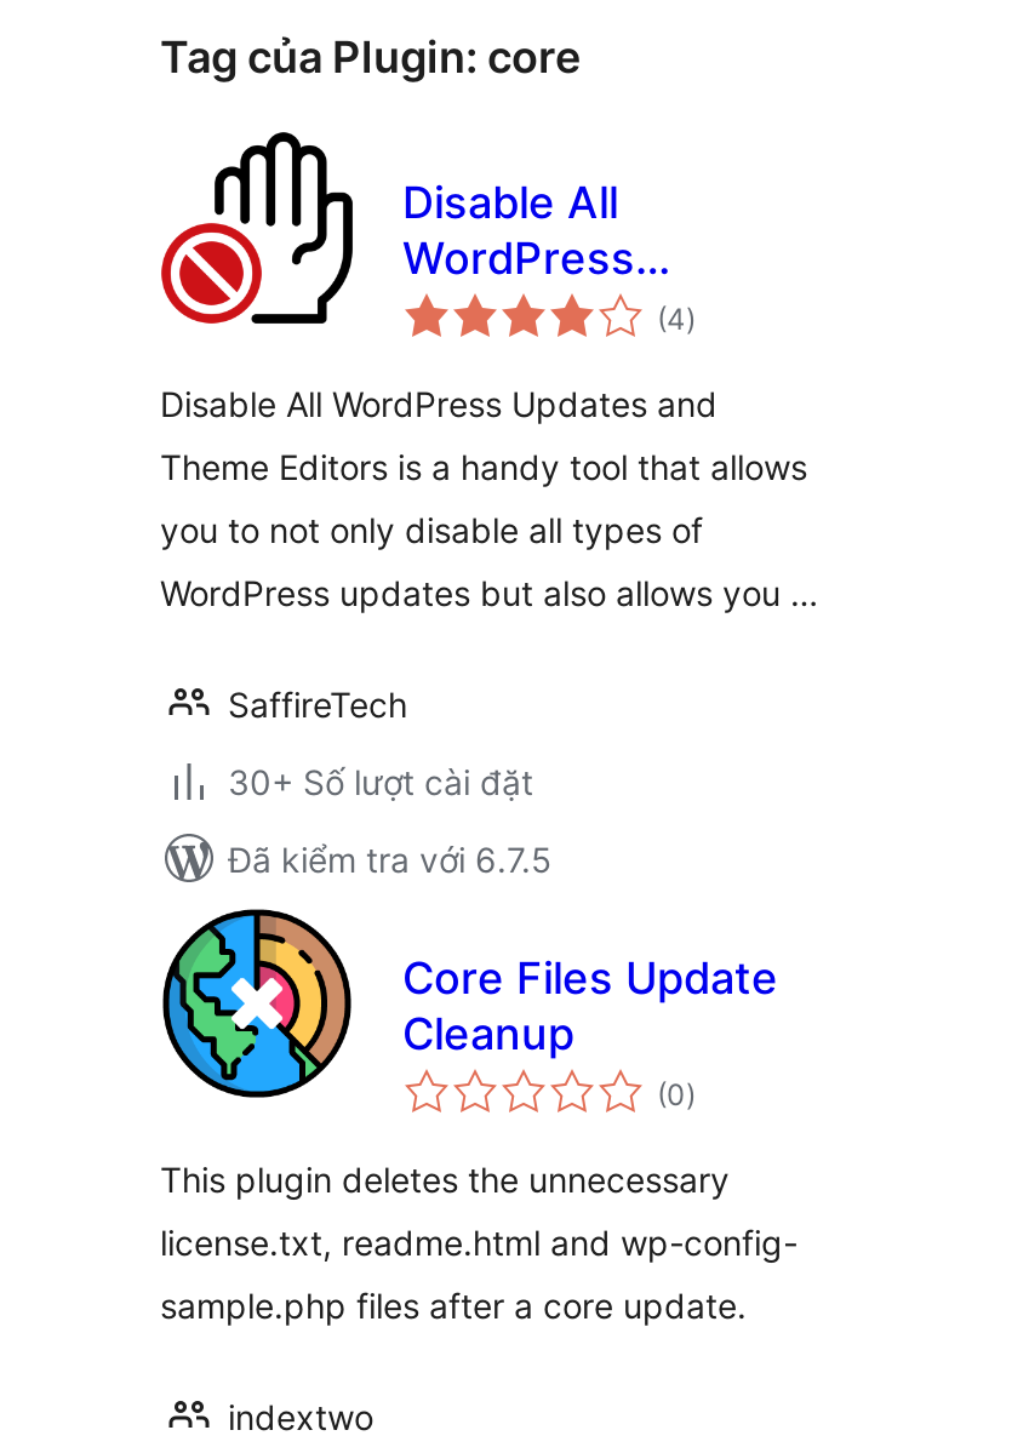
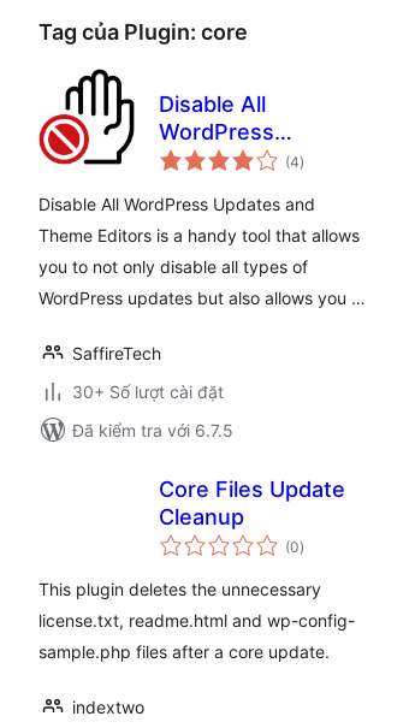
[160,906,354,1100] [image] -> none

